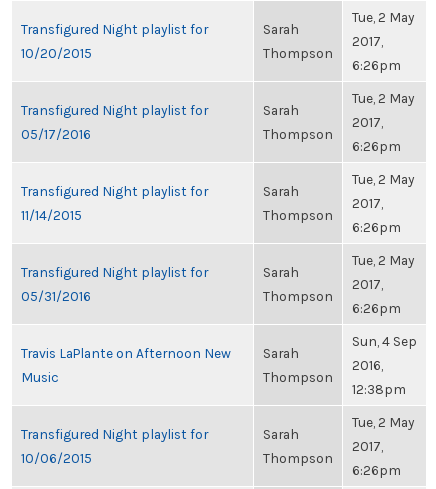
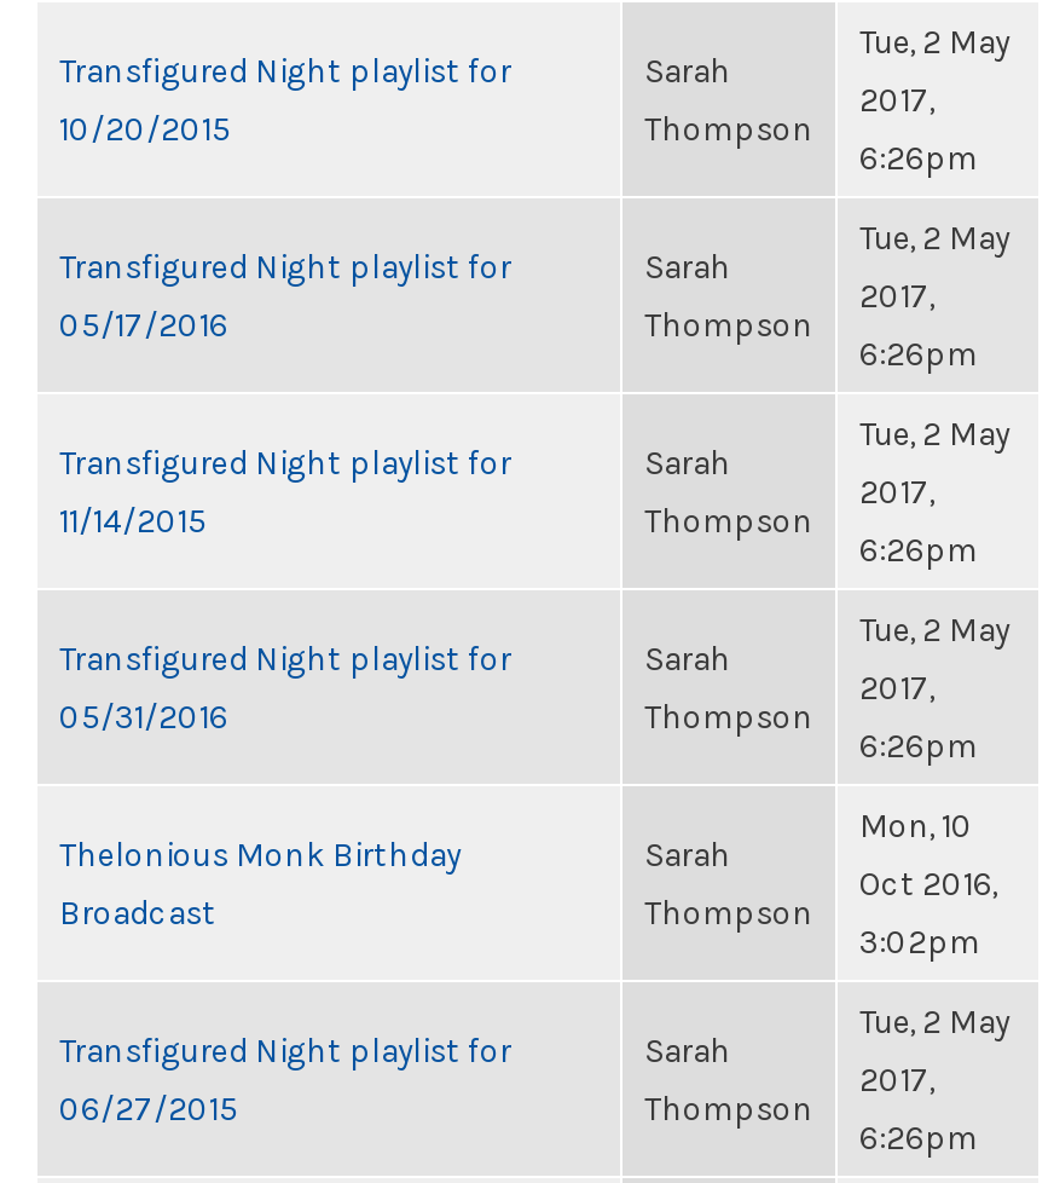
[352,333,417,349] Sun, 4 Sep -> [859,806,973,844] Mon, 10
[21,345,231,361] Travis LaPlante on Afternoon New -> [59,835,461,873] Thelonious Monk Birthday
[352,357,383,373] 2016, -> [859,864,997,902] Oct 2016,
[21,369,59,385] Music -> [59,893,216,931] Broadcast
[352,381,406,397] 12:38pm -> [859,922,980,960] 3:02pm
[21,450,92,466] 10/06/2015 -> [59,1089,238,1127] 06/27/2015

